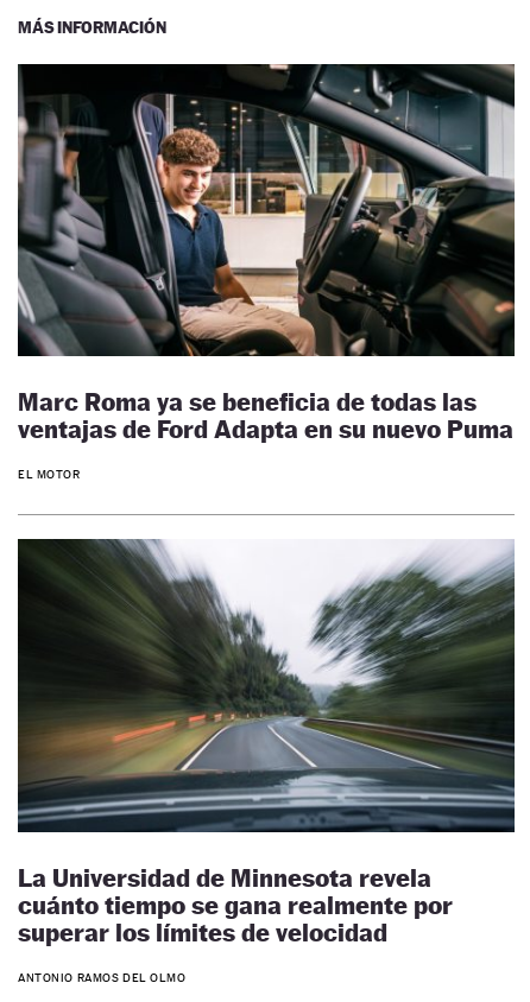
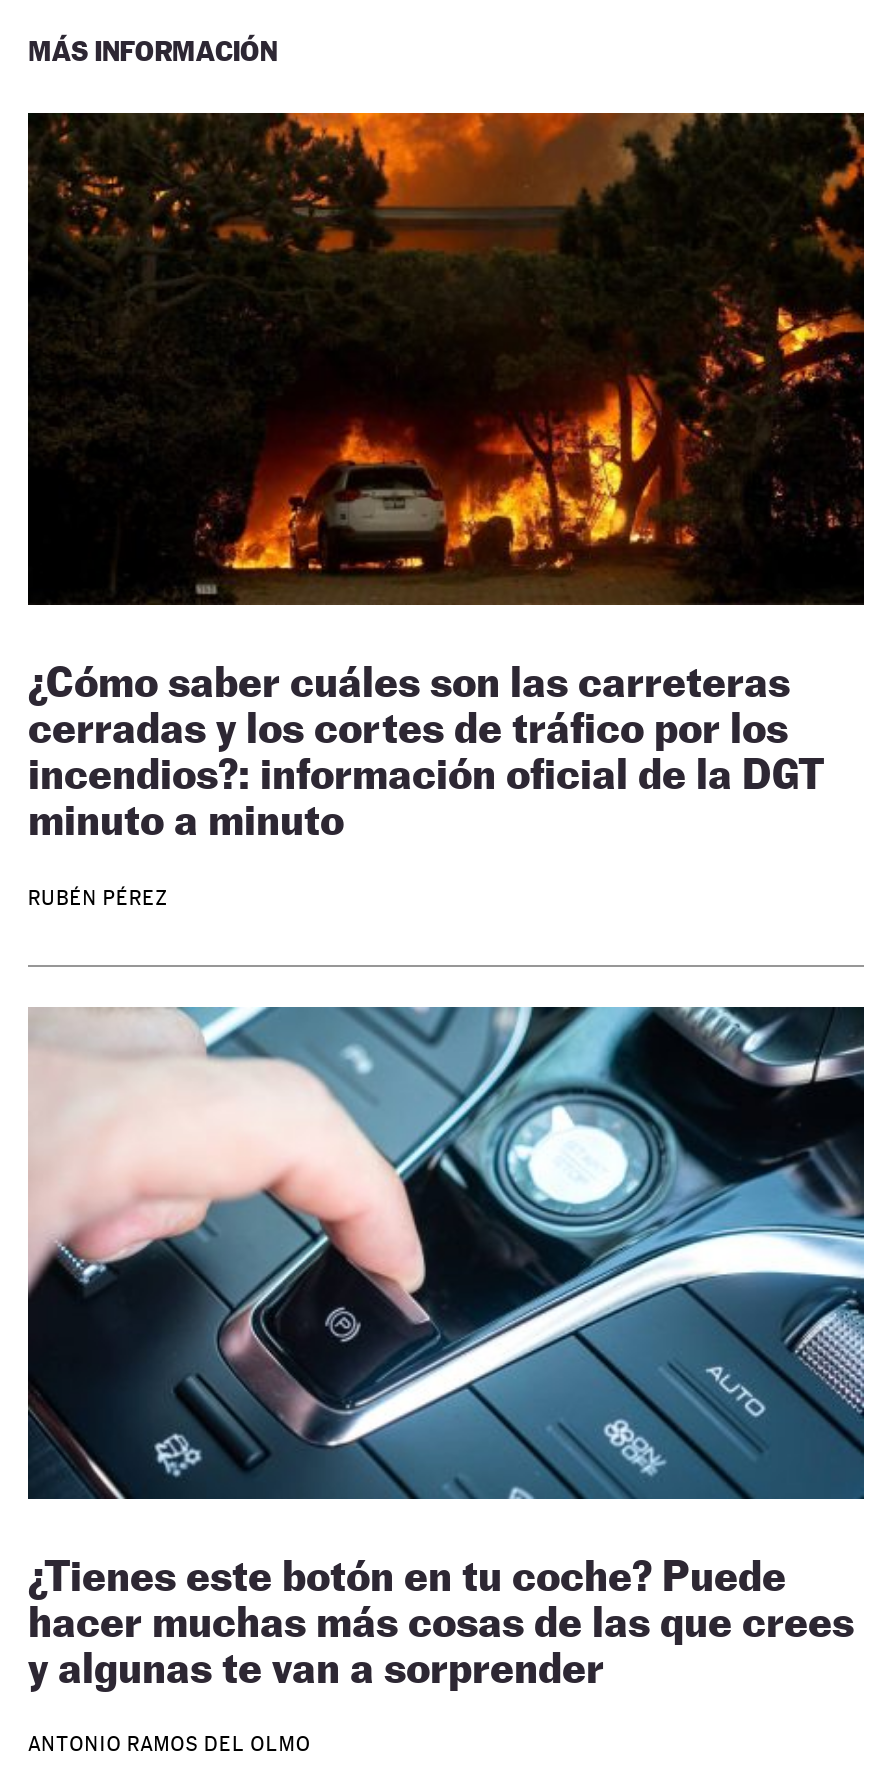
[17,63,516,444] [image] | Marc Roma ya se beneficia de todas las | ventajas de Ford Adapta en su nuevo Puma -> [28,111,866,845] [image] | ¿Cómo saber cuáles son las carreteras | cerradas y los cortes de tráfico por los | incendios?: información oficial de la DGT | minuto a minuto
[18,468,80,481] EL MOTOR -> [28,886,169,908] RUBÉN PÉREZ
[17,539,516,947] [image] | La Universidad de Minnesota revela | cuánto tiempo se gana realmente por | superar los límites de velocidad -> [28,1005,866,1692] [image] | ¿Tienes este botón en tu coche? Puede | hacer muchas más cosas de las que crees | y algunas te van a sorprender

